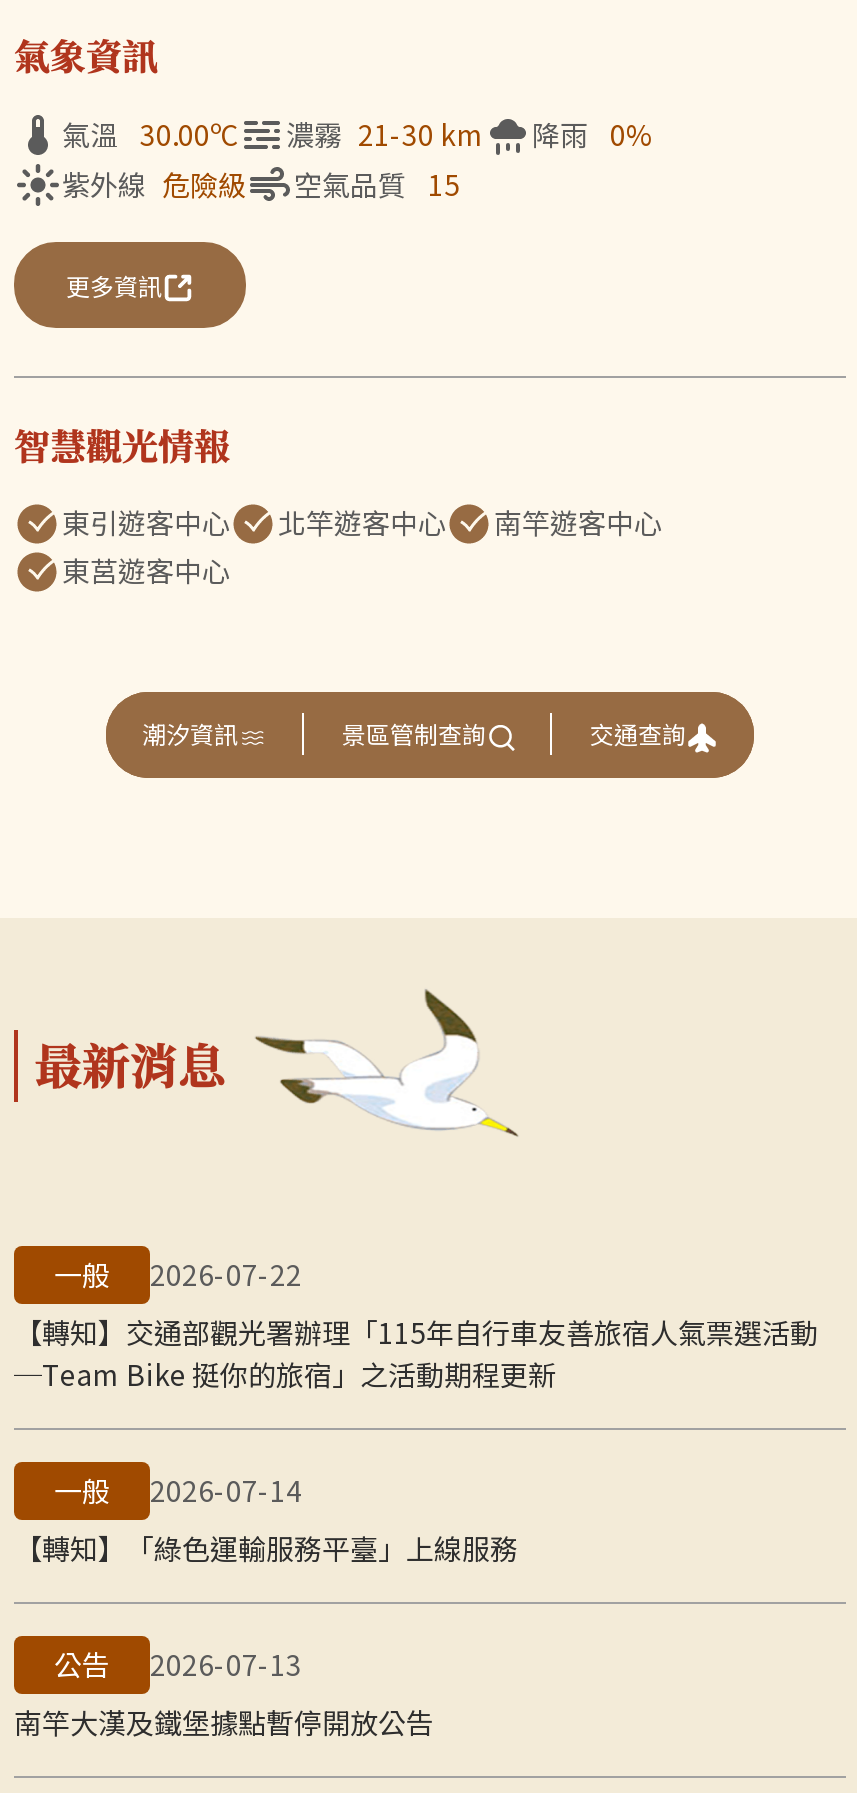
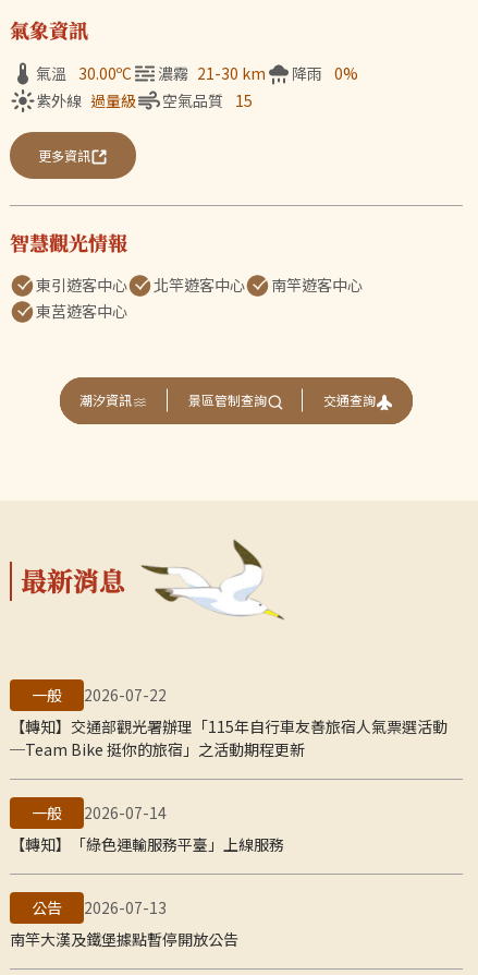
[62,164,246,204] 紫外線 危險級 -> [36,90,136,111] 紫外線 過量級

